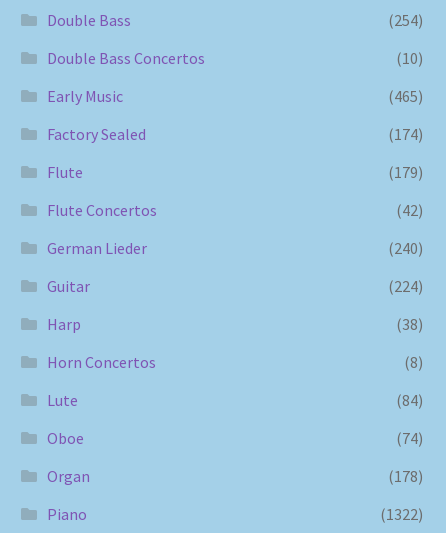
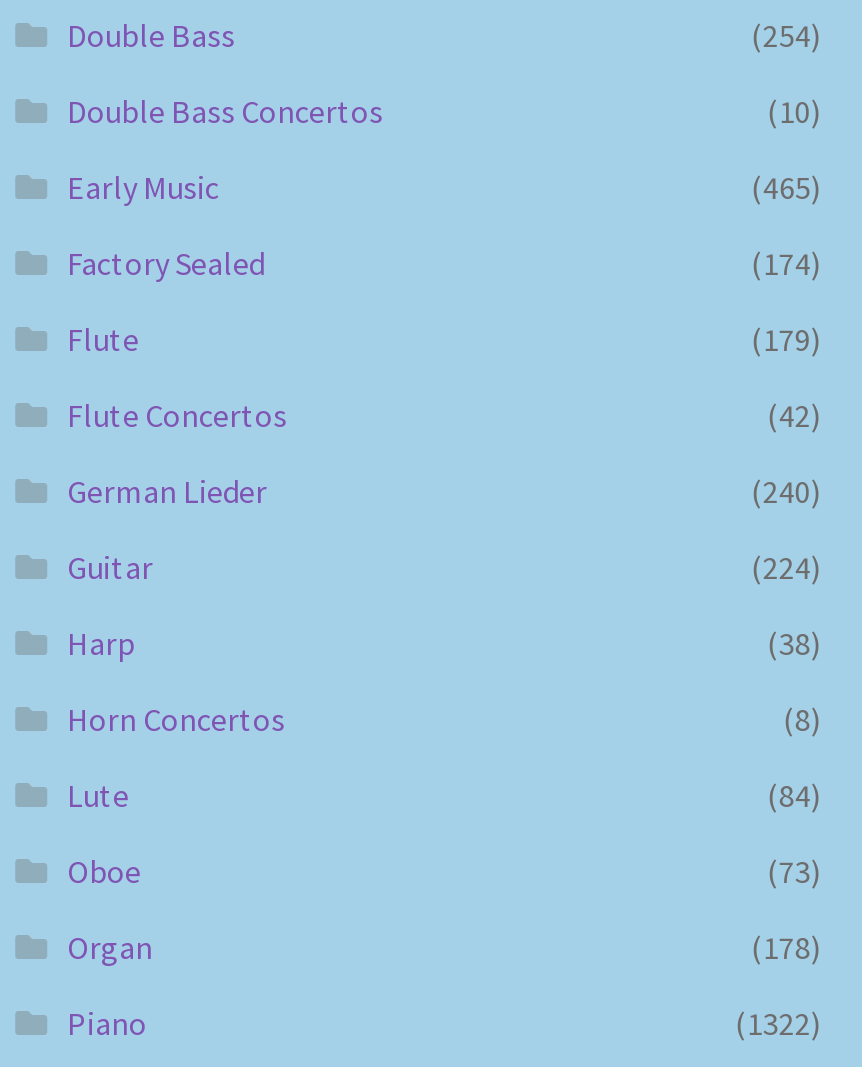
[396,428,423,448] (74) -> [767,852,821,892] (73)

